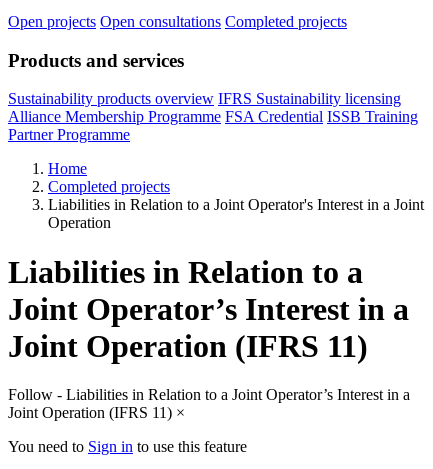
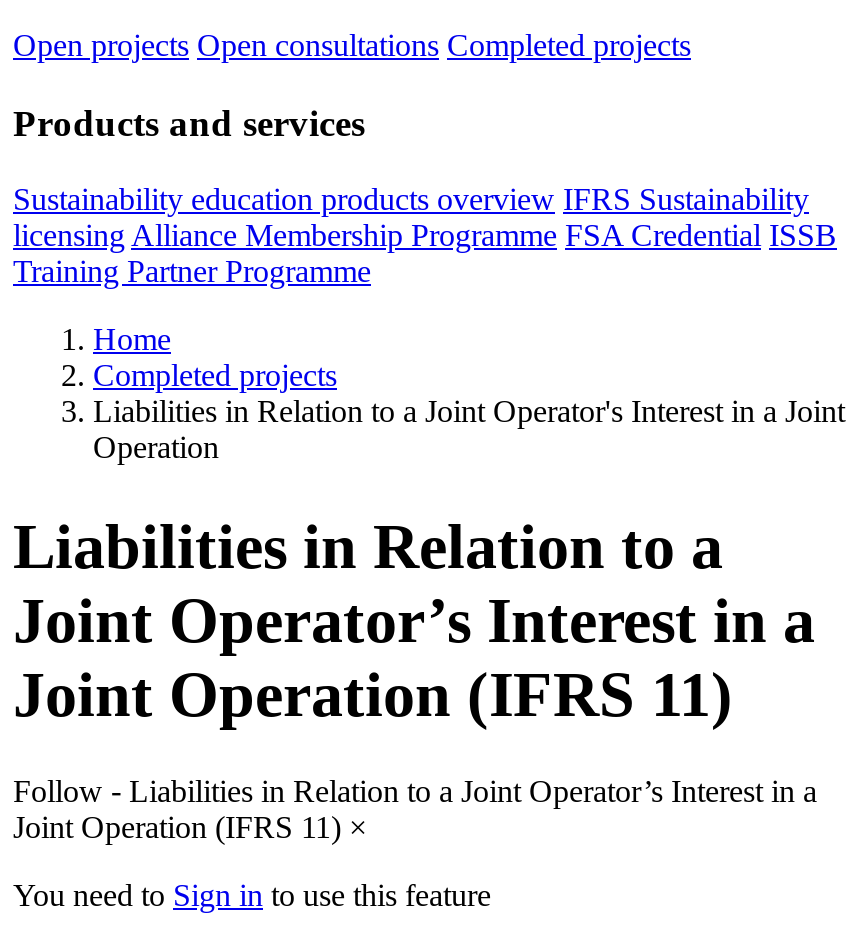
[8,90,418,143] Sustainability products overview IFRS Sustainability licensing | Alliance Membership Programme FSA Credential ISSB Training | Partner Programme -> [13,183,837,289] Sustainability education products overview IFRS Sustainability | licensing Alliance Membership Programme FSA Credential ISSB | Training Partner Programme

